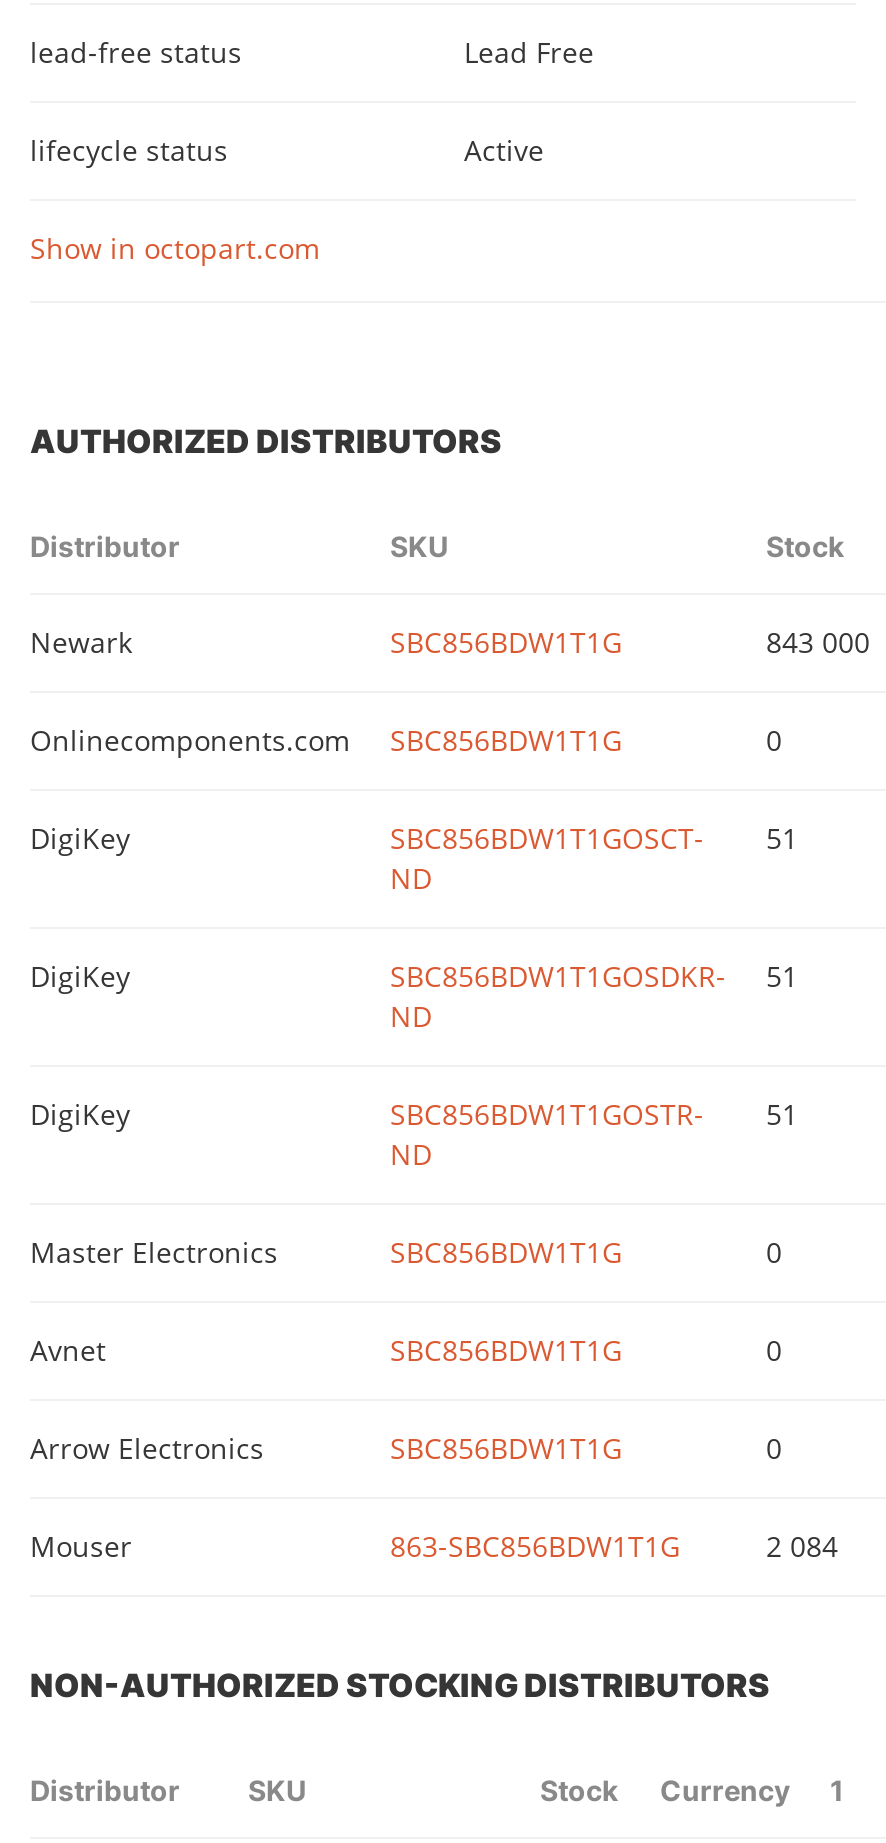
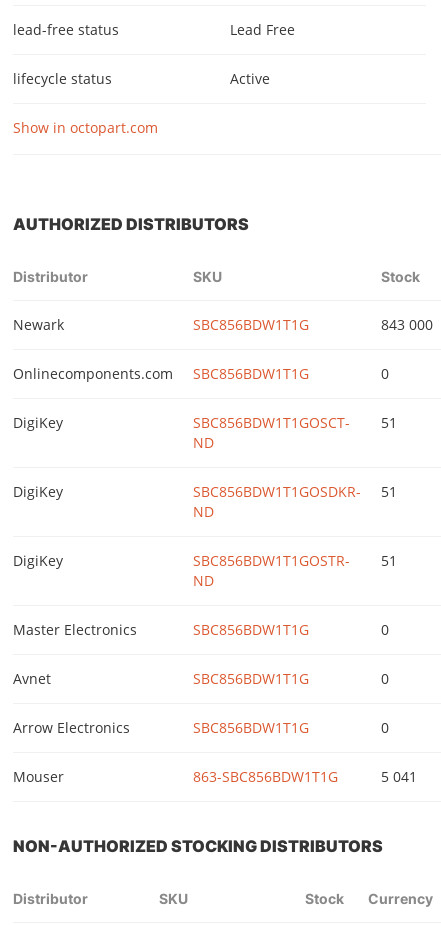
[766,1527,838,1565] 2 084 -> [381,767,417,786] 5 041
[830,1769,844,1809] 1 -> none

